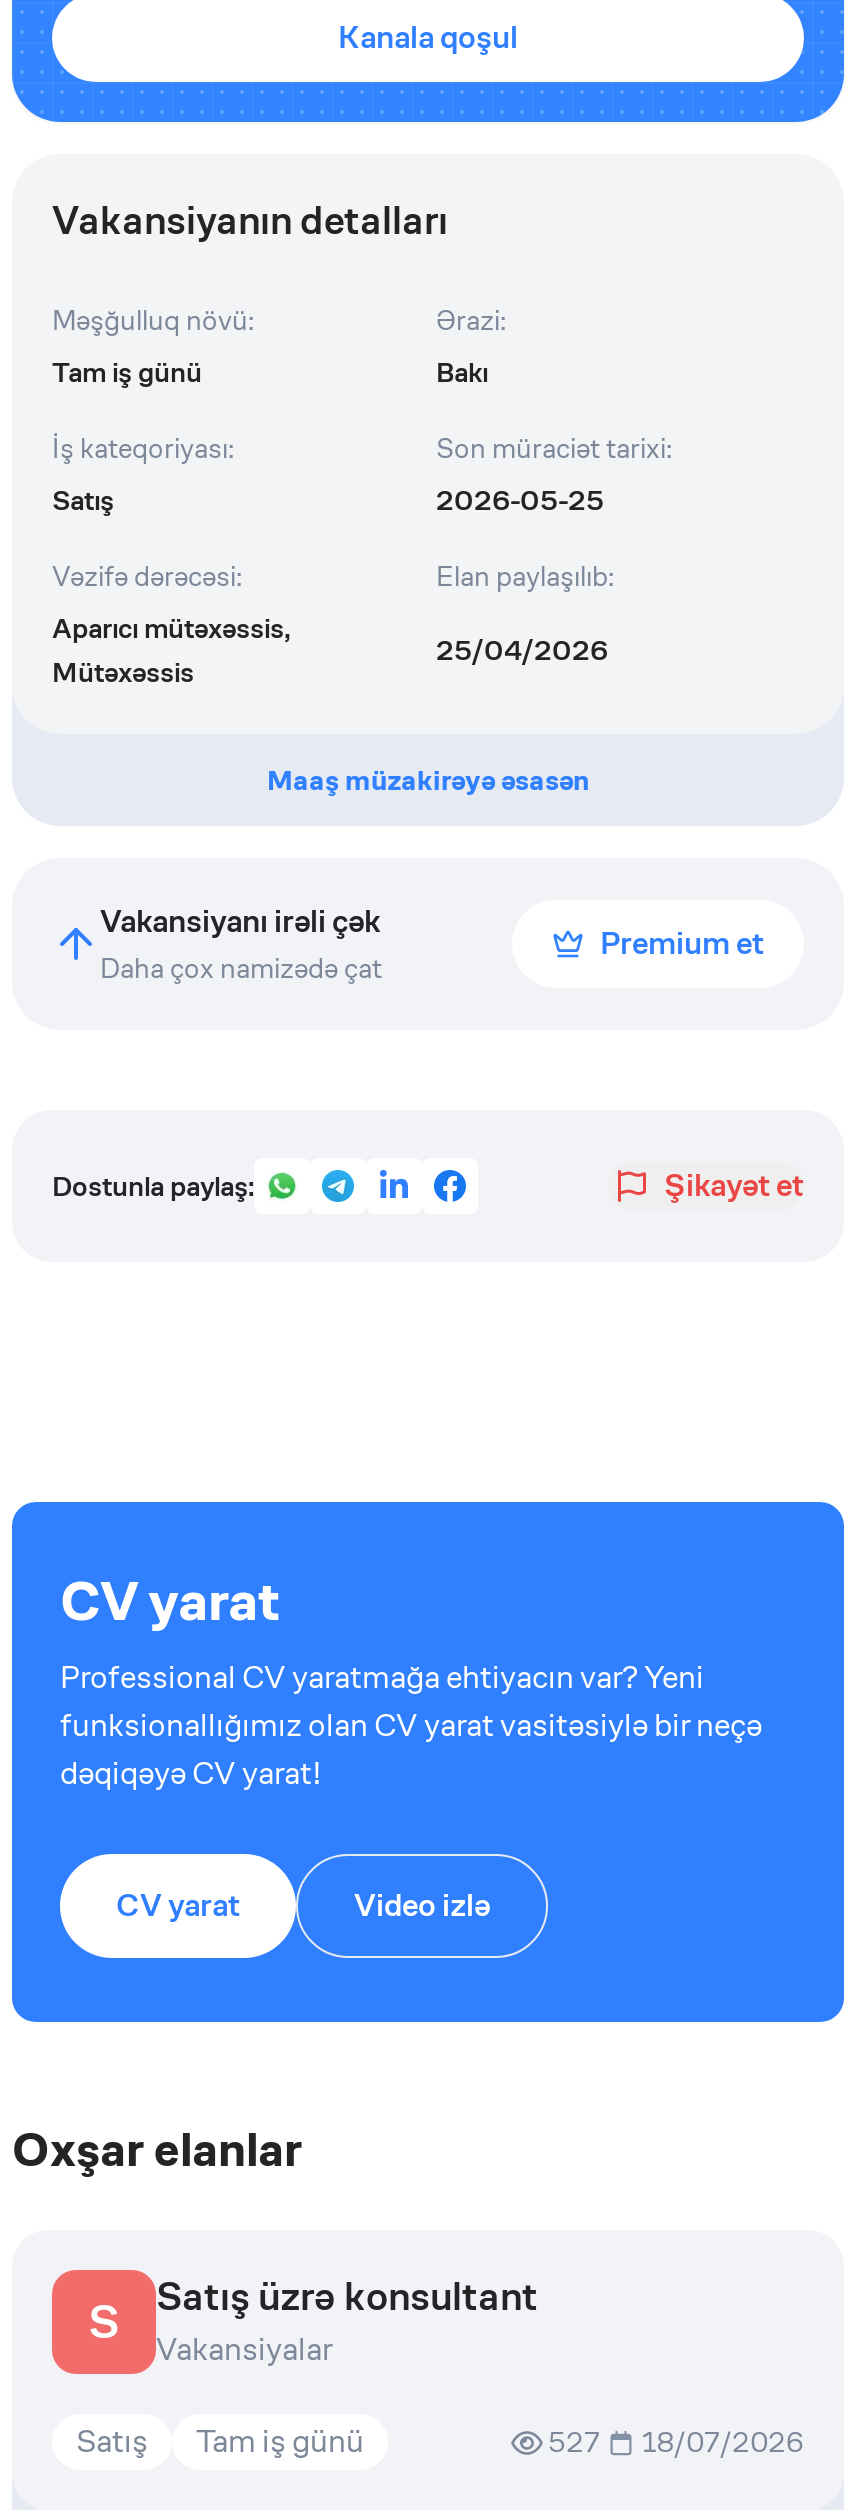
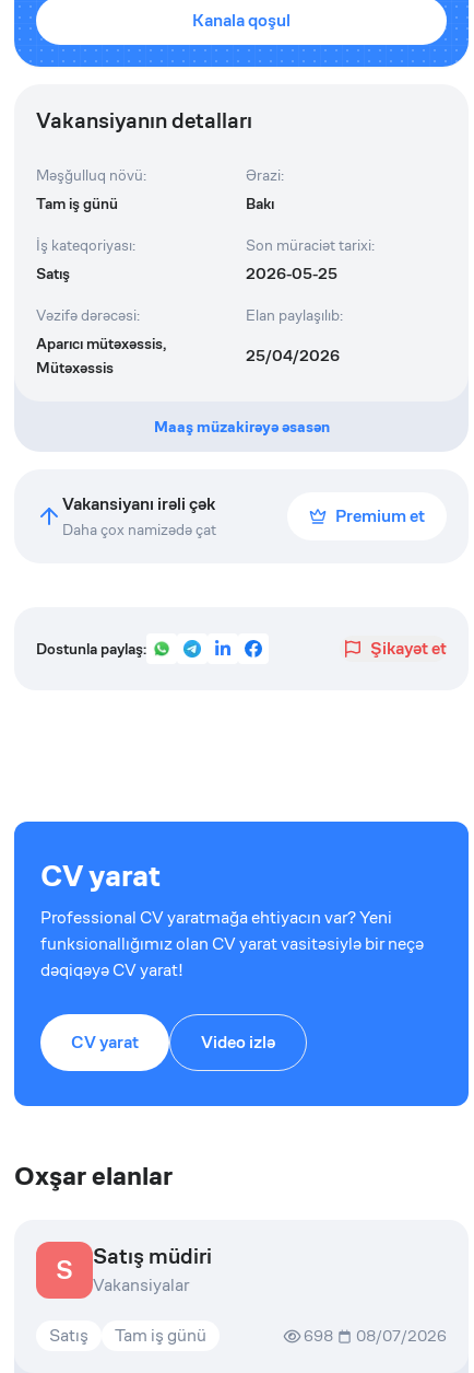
[156,2272,538,2322] Satış üzrə konsultant -> [93,1243,212,1270] Satış müdiri
[548,2424,600,2460] 527 -> [304,1326,333,1346] 698
[642,2424,804,2460] 18/07/2026 -> [356,1326,447,1346] 08/07/2026

